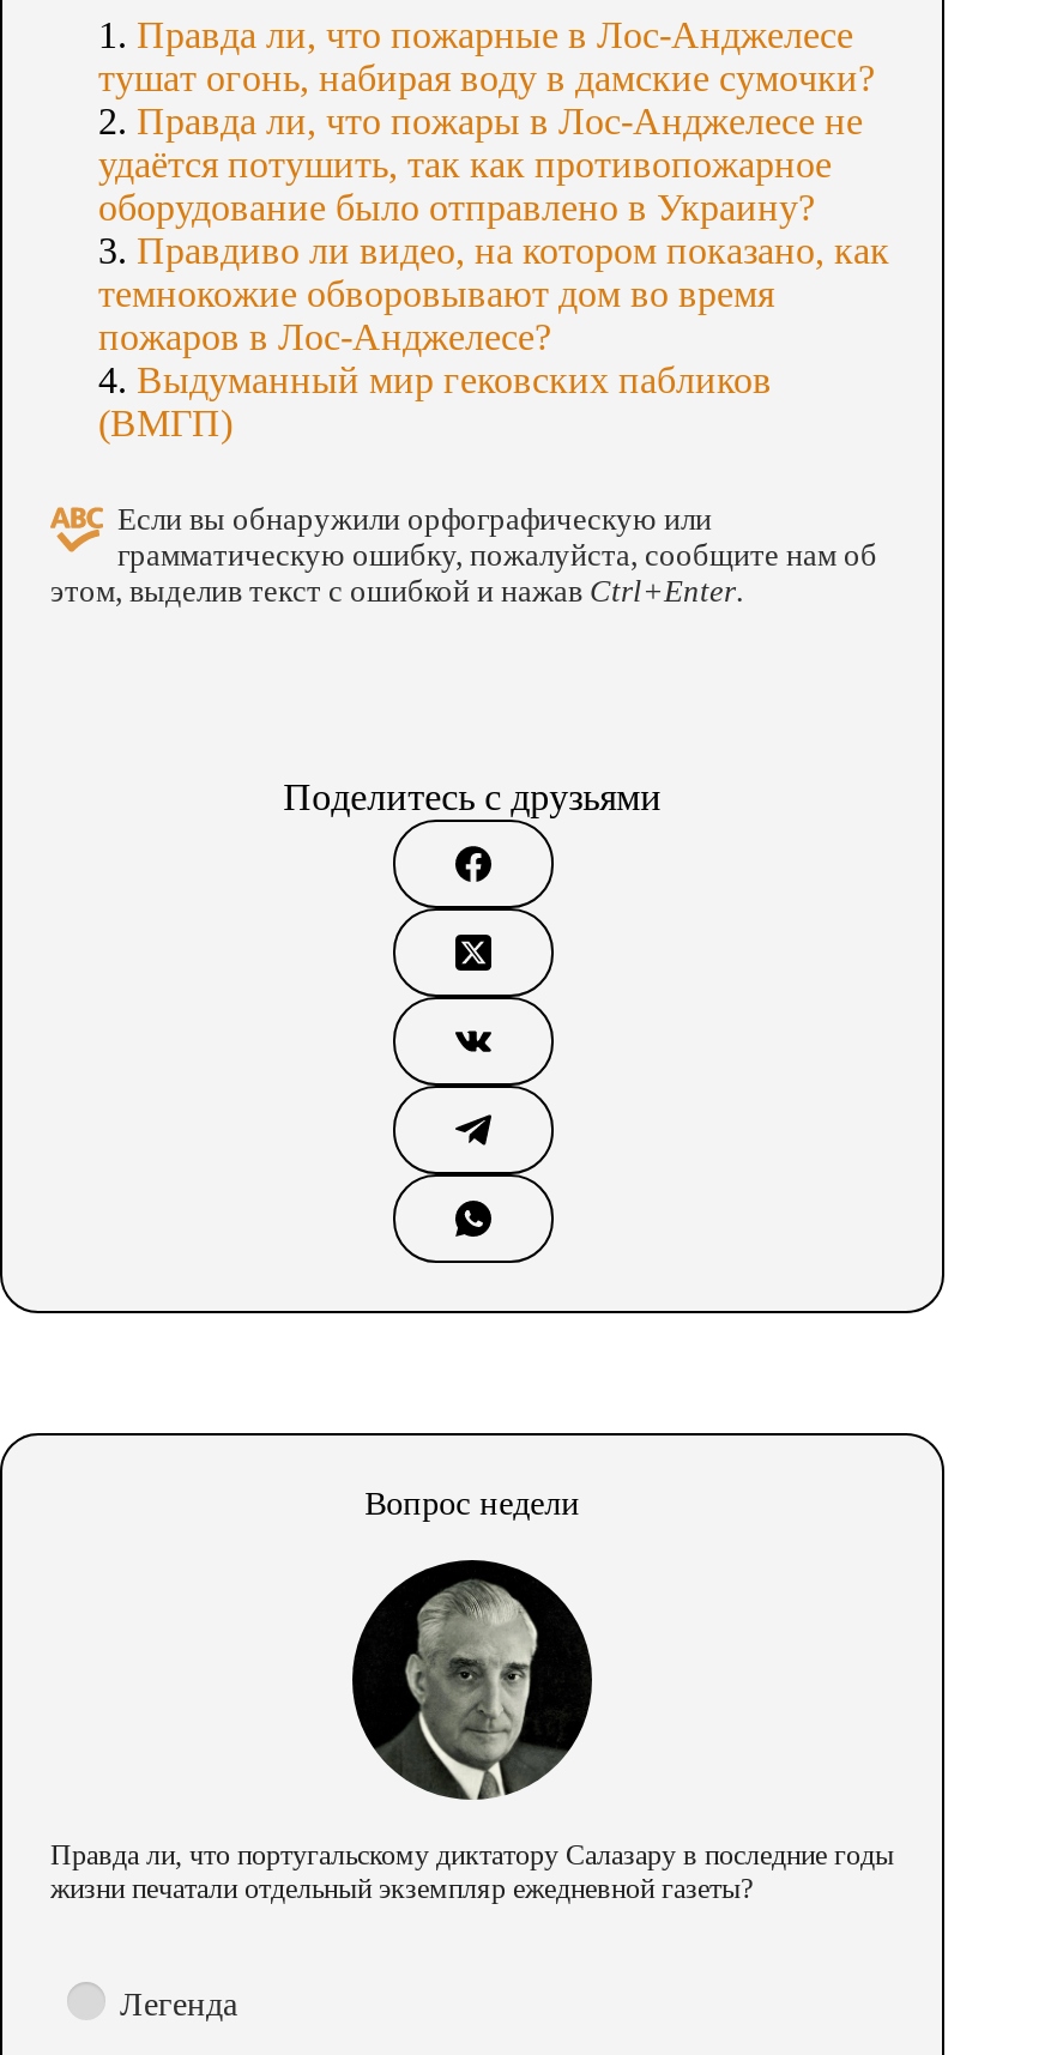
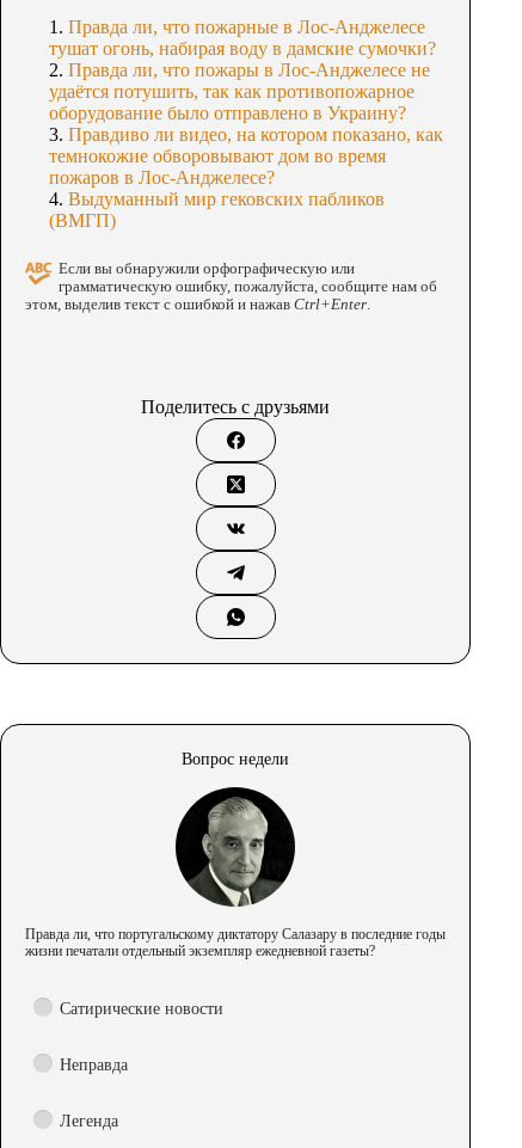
none -> [60,1000,223,1075] Сатирические новости | Неправда

